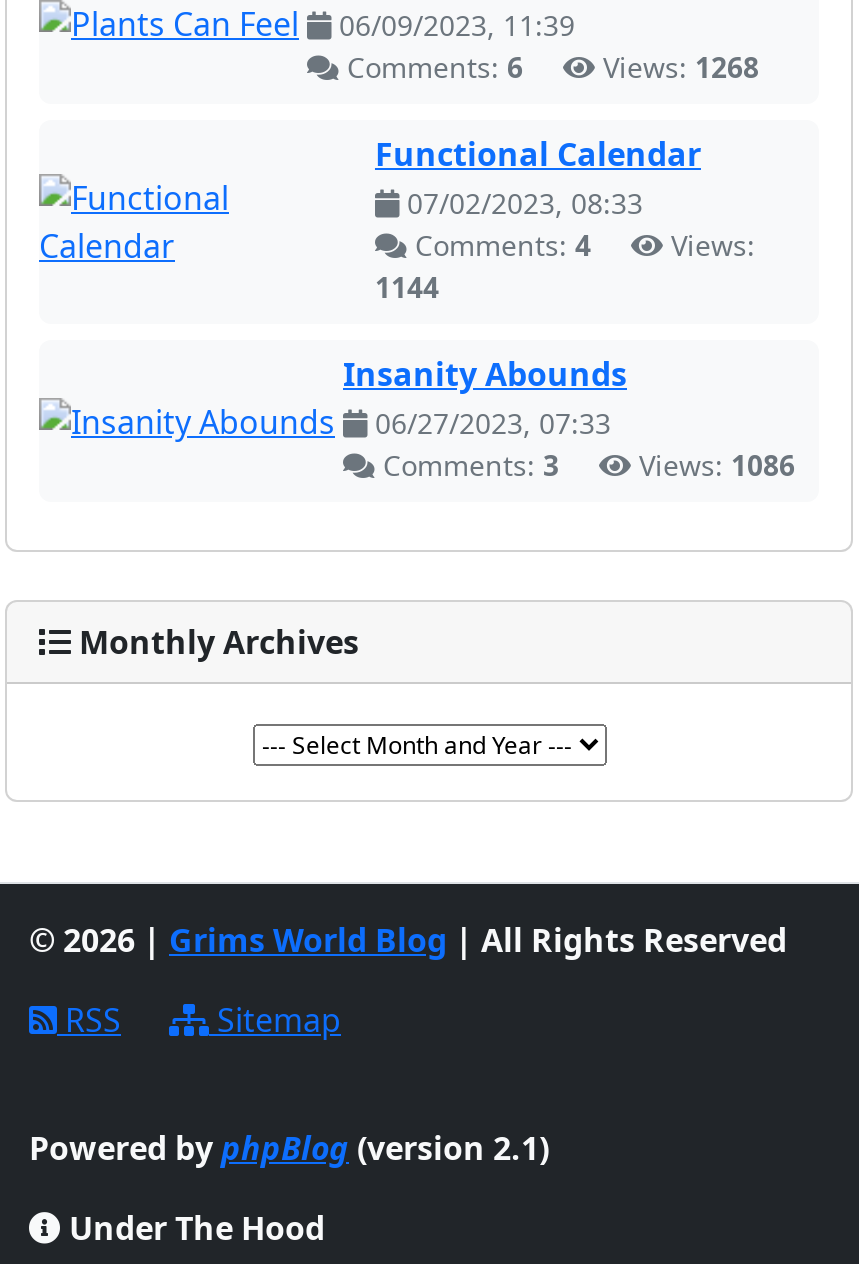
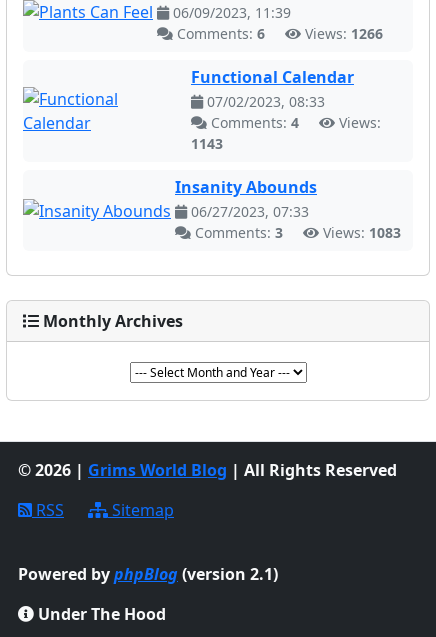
[339,48,759,86] Comments: 6 Views: 1268 -> [173,24,383,43] Comments: 6 Views: 1266
[375,268,439,306] 1144 -> [191,134,223,153] 1143
[375,446,795,484] Comments: 3 Views: 1086 -> [191,223,401,242] Comments: 3 Views: 1083

